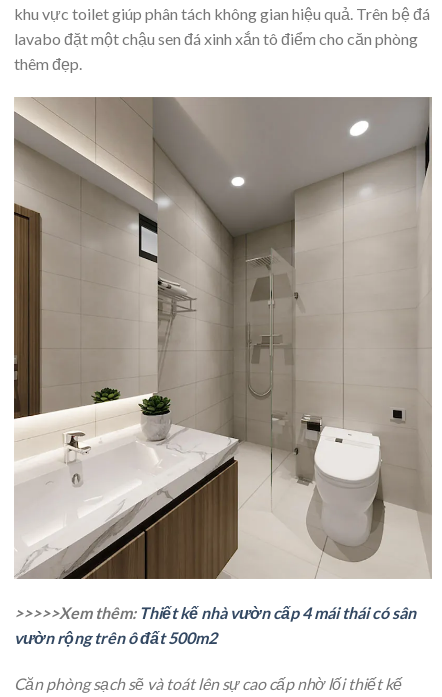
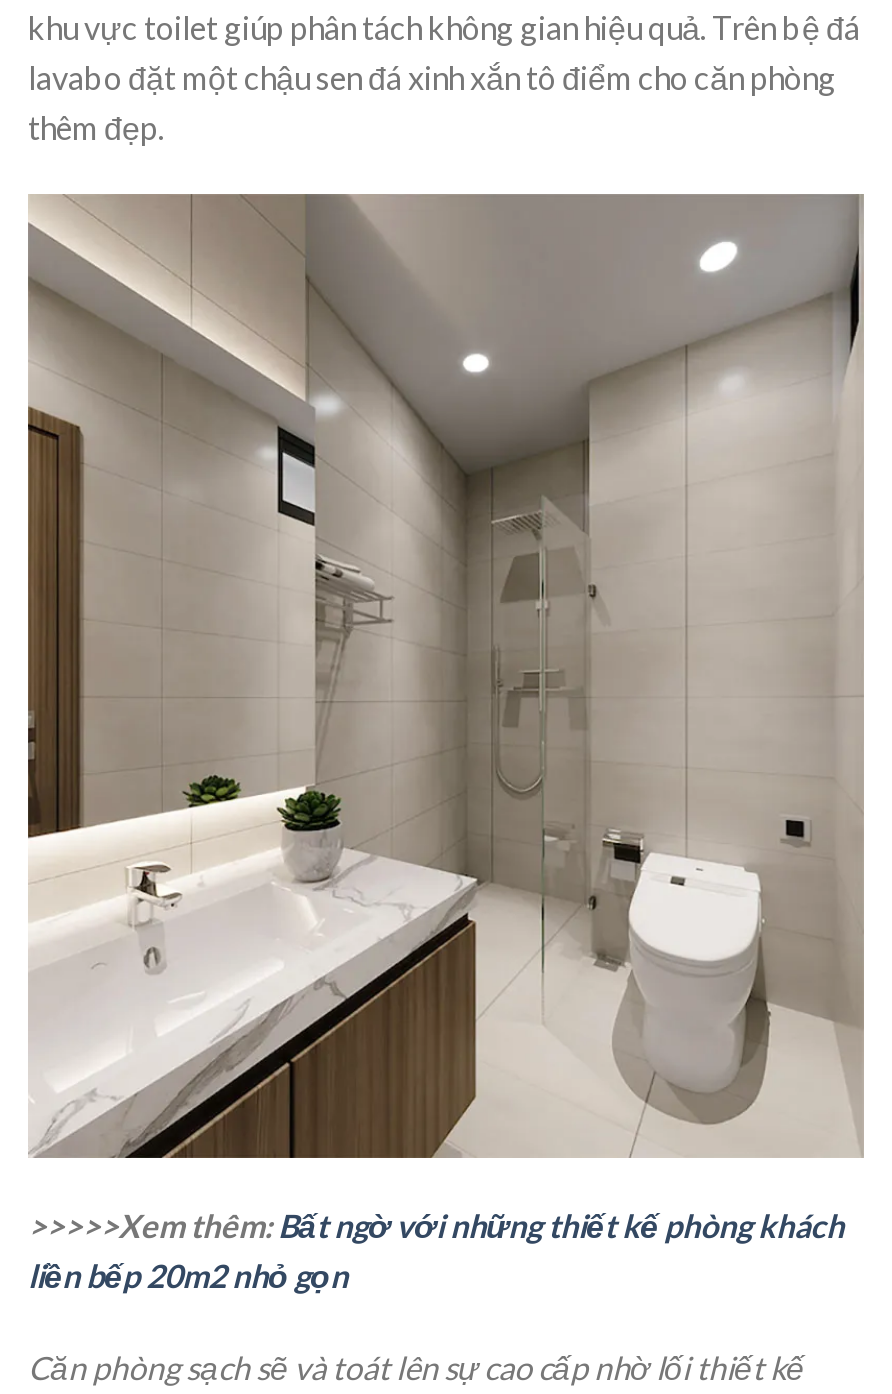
[14,603,416,647] >>>>>Xem thêm: Thiết kế nhà vườn cấp 4 mái thái có sân | vườn rộng trên ô đất 500m2 -> [28,1206,844,1294] >>>>>Xem thêm: Bất ngờ với những thiết kế phòng khách | liền bếp 20m2 nhỏ gọn

